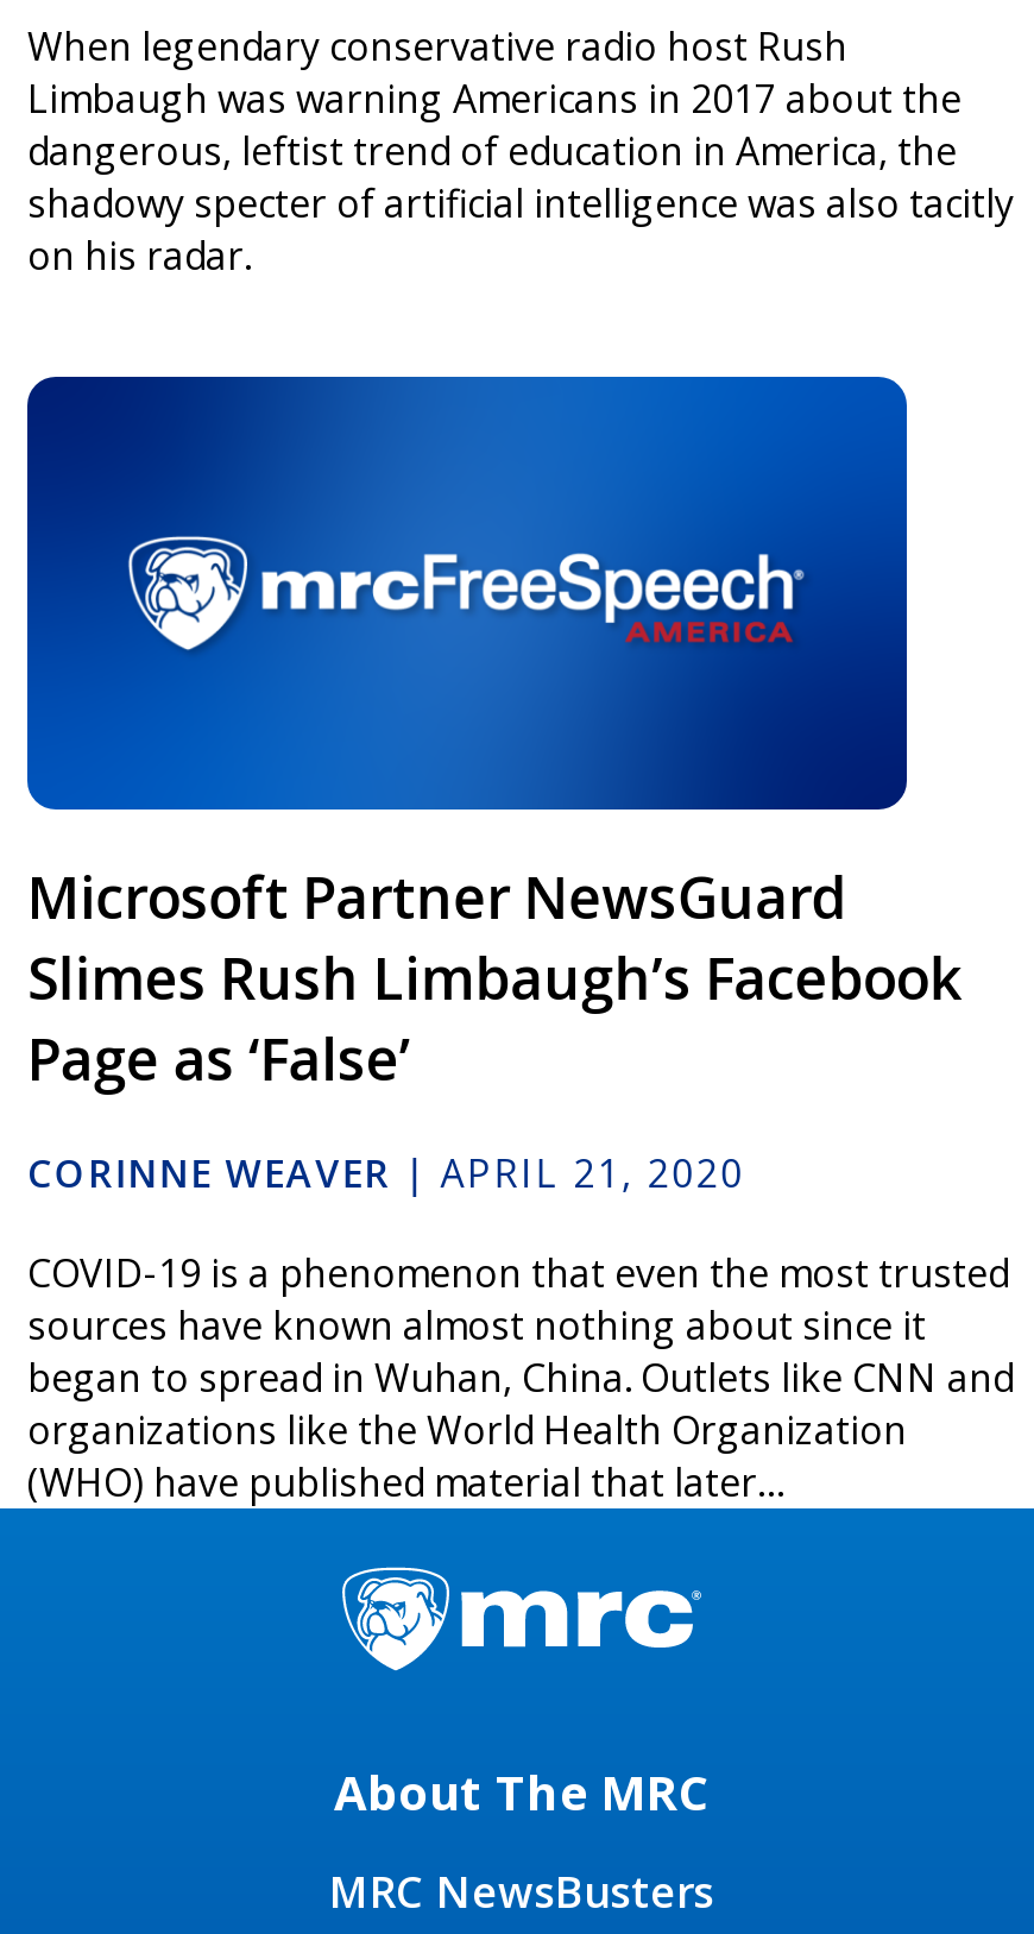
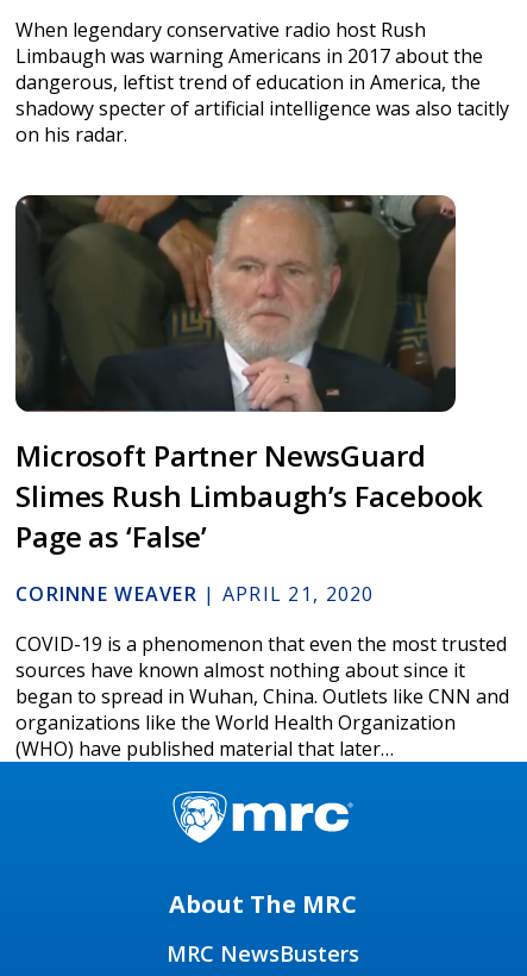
[25,374,909,812] [image] -> [14,194,457,413] [image]

